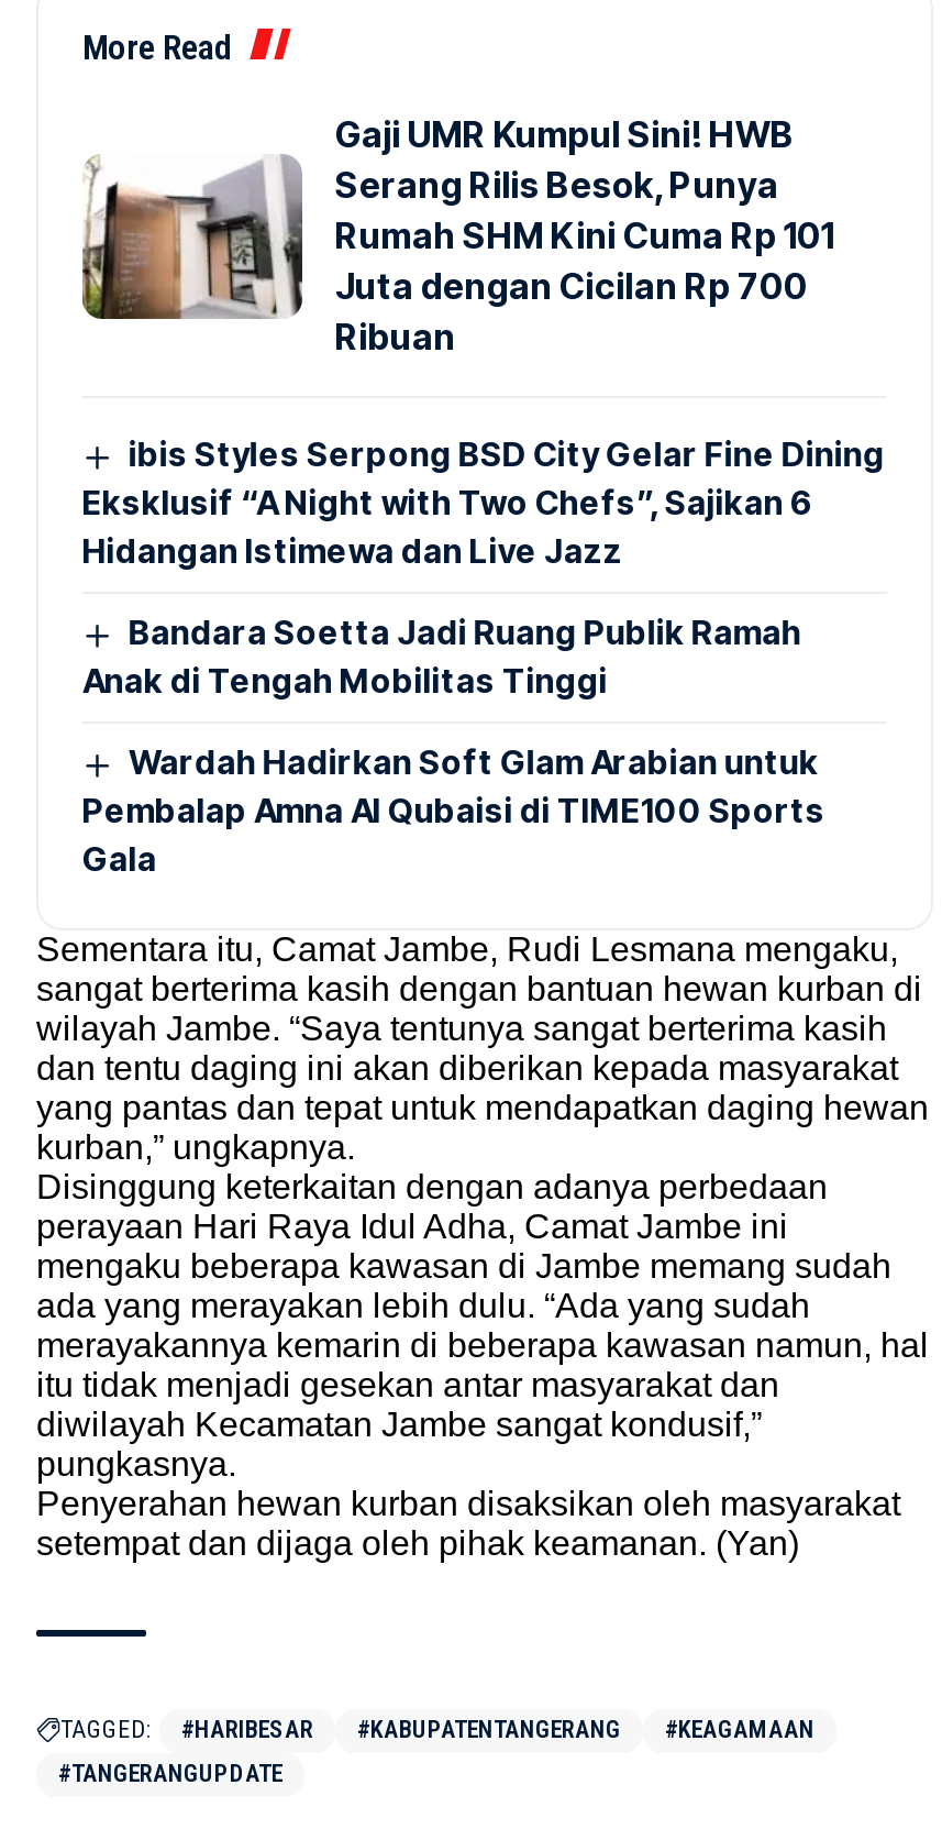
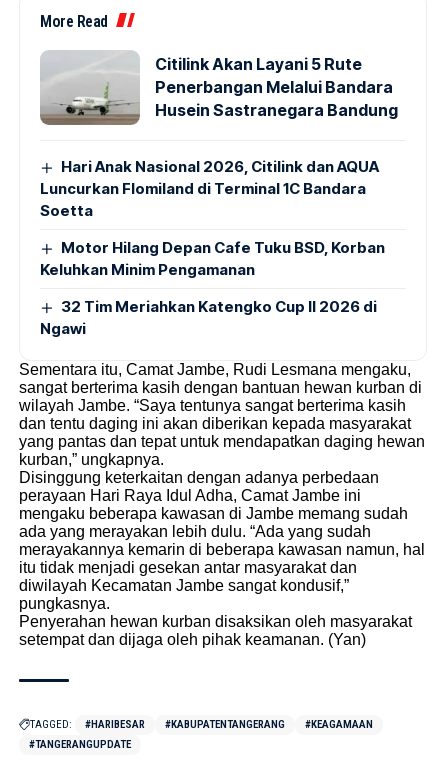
[82,112,834,359] [image] | Gaji UMR Kumpul Sini! HWB | Serang Rilis Besok, Punya | Rumah SHM Kini Cuma Rp 101 | Juta dengan Cicilan Rp 700 | Ribuan -> [40,50,398,126] [image] | Citilink Akan Layani 5 Rute | Penerbangan Melalui Bandara | Husein Sastranegara Bandung
[82,433,885,572] ibis Styles Serpong BSD City Gelar Fine Dining | Eksklusif “A Night with Two Chefs”, Sajikan 6 | Hidangan Istimewa dan Live Jazz -> [40,157,379,220] Hari Anak Nasional 2026, Citilink dan AQUA | Luncurkan Flomiland di Terminal 1C Bandara | Soetta
[82,612,802,702] Bandara Soetta Jadi Ruang Publik Ramah | Anak di Tengah Mobilitas Tinggi -> [40,238,385,279] Motor Hilang Depan Cafe Tuku BSD, Korban | Keluhkan Minim Pengamanan
[82,741,825,880] Wardah Hadirkan Soft Glam Arabian untuk | Pembalap Amna Al Qubaisi di TIME100 Sports | Gala -> [40,297,377,338] 32 Tim Meriahkan Katengko Cup II 2026 di | Ngawi

